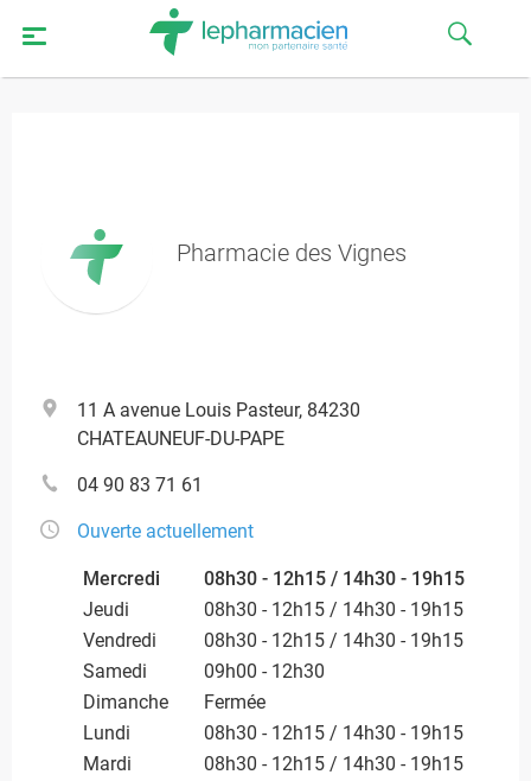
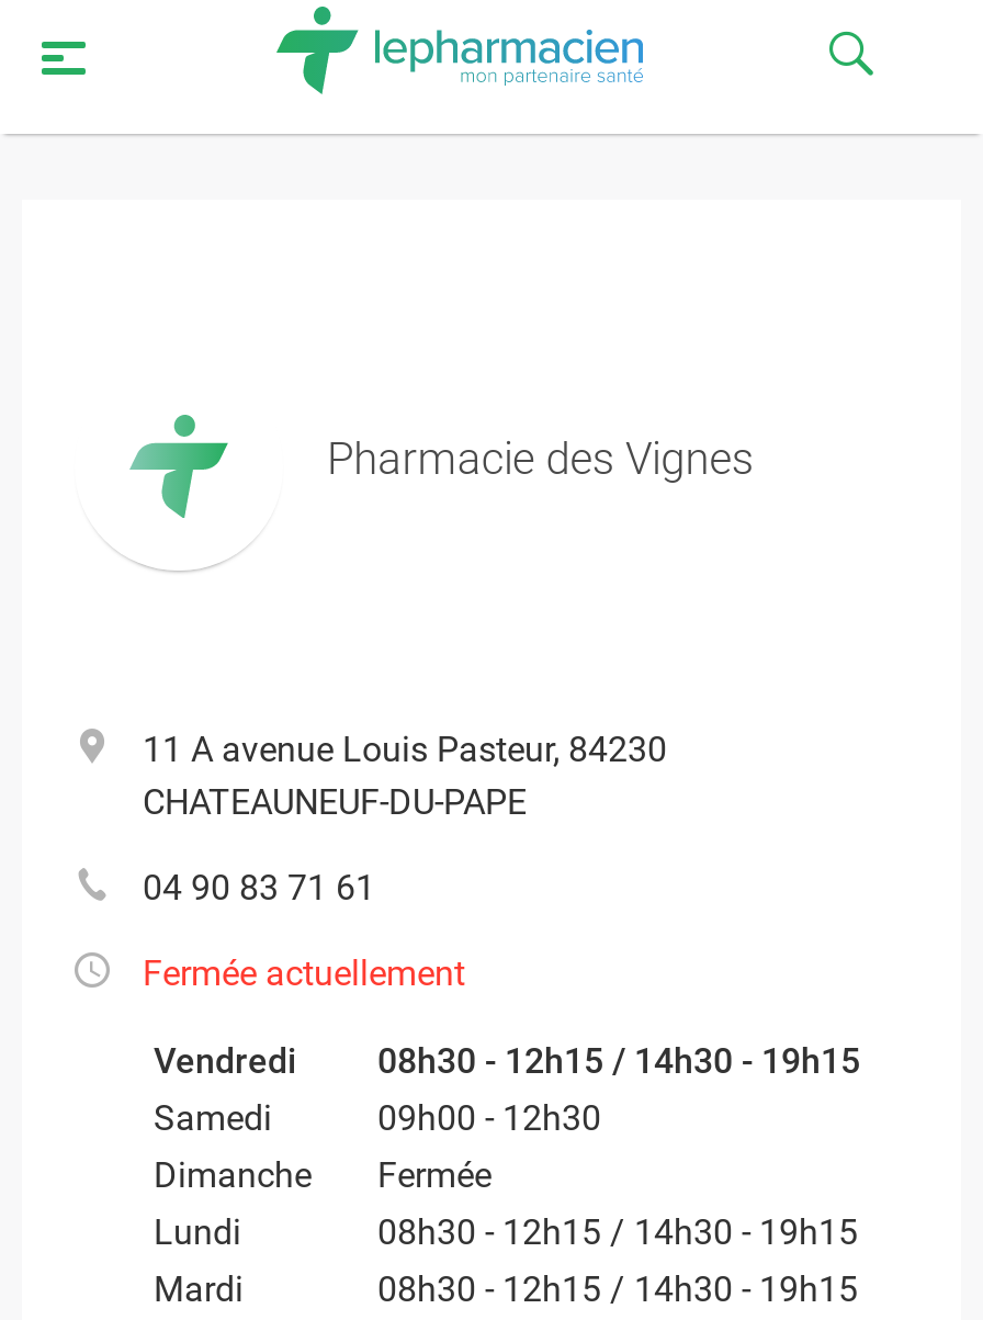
[77,520,465,621] Ouverte actuellement | Mercredi | 08h30 - 12h15 / 14h30 - 19h15 | Jeudi | 08h30 - 12h15 / 14h30 - 19h15 -> [143,952,465,994] Fermée actuellement

